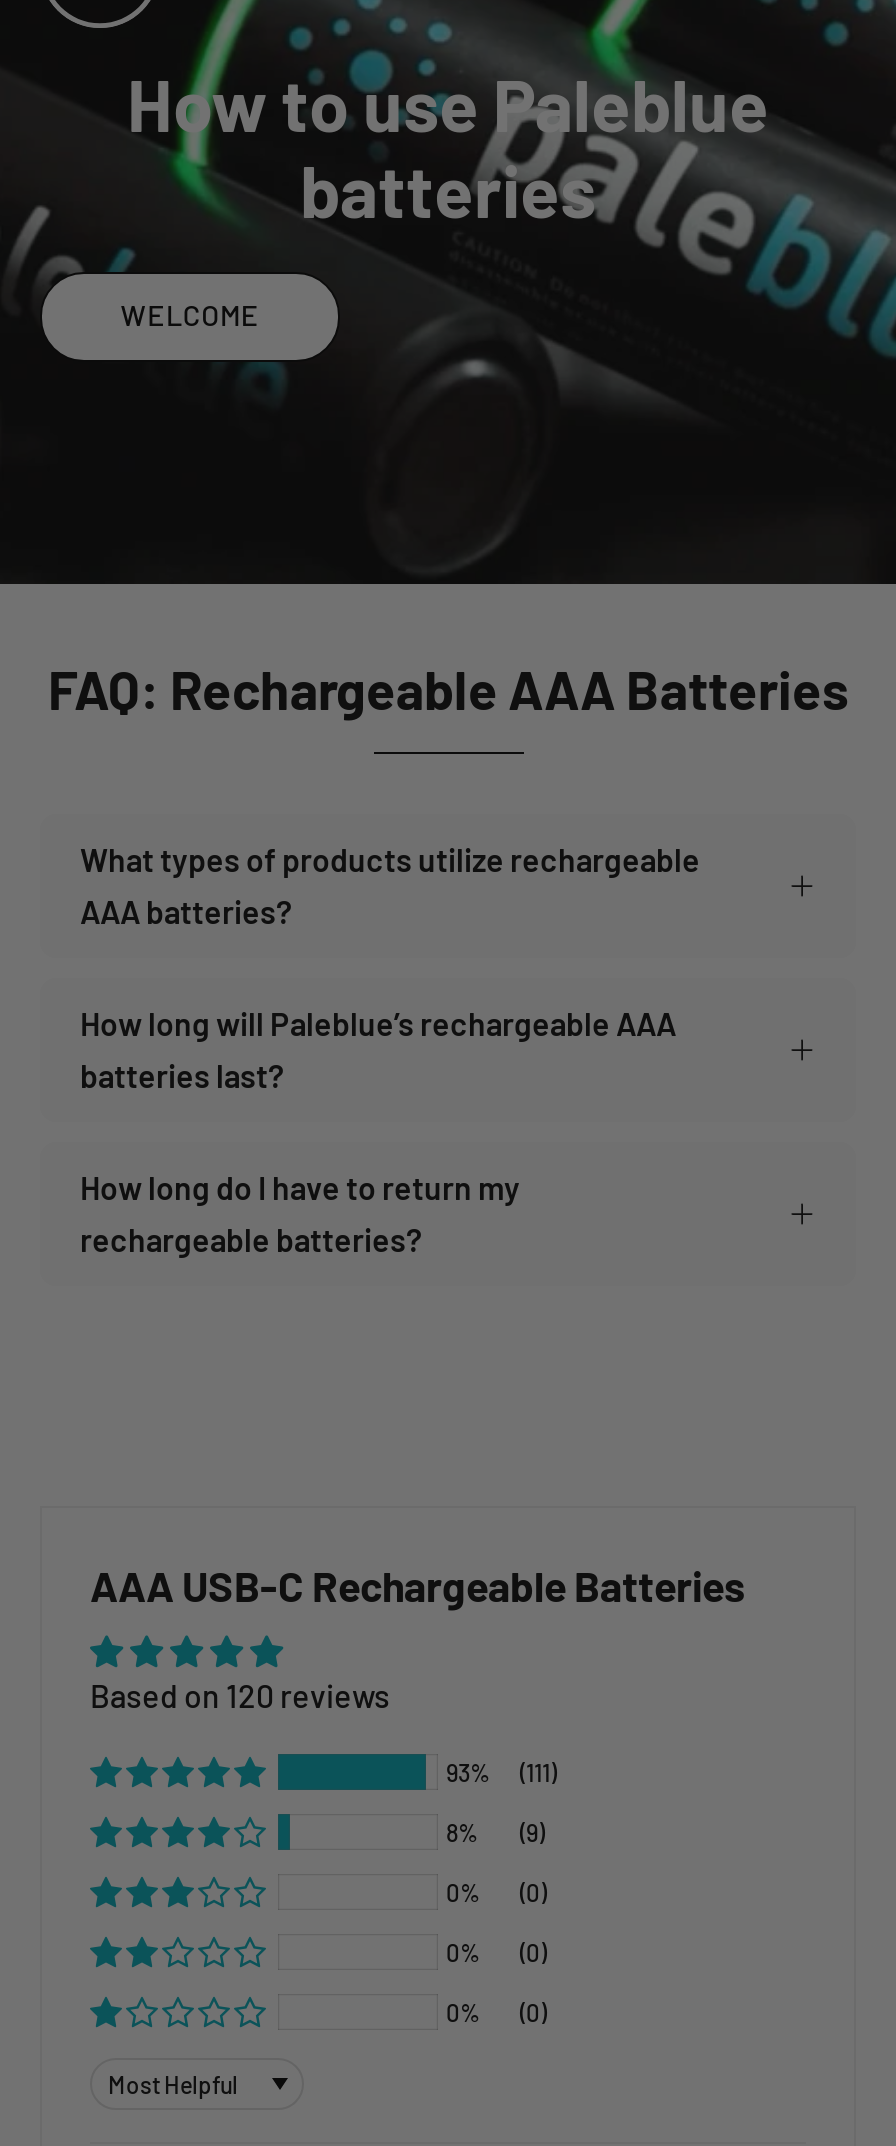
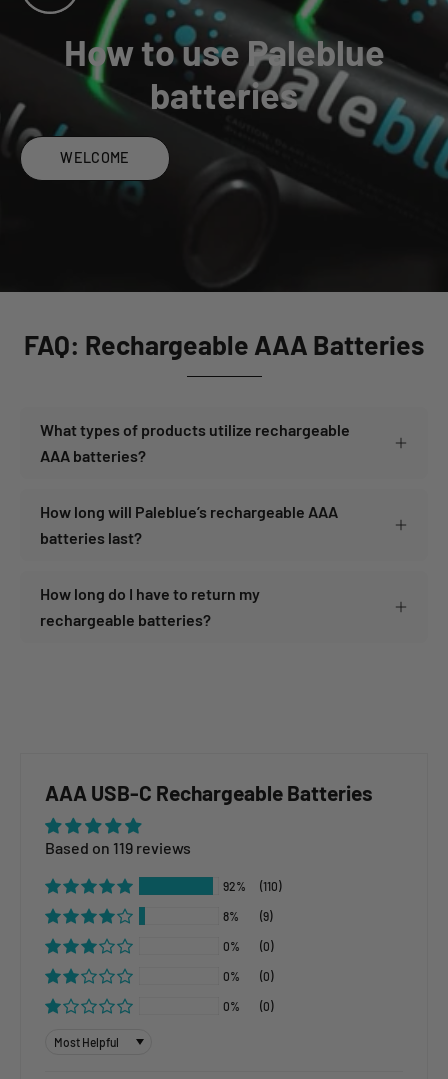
[90,1676,390,1714] Based on 120 reviews -> [45,838,191,857] Based on 119 reviews
[446,1758,490,1786] 93% -> [223,879,246,893] 92%
[520,1758,556,1786] (111) -> [260,879,281,893] (110)

